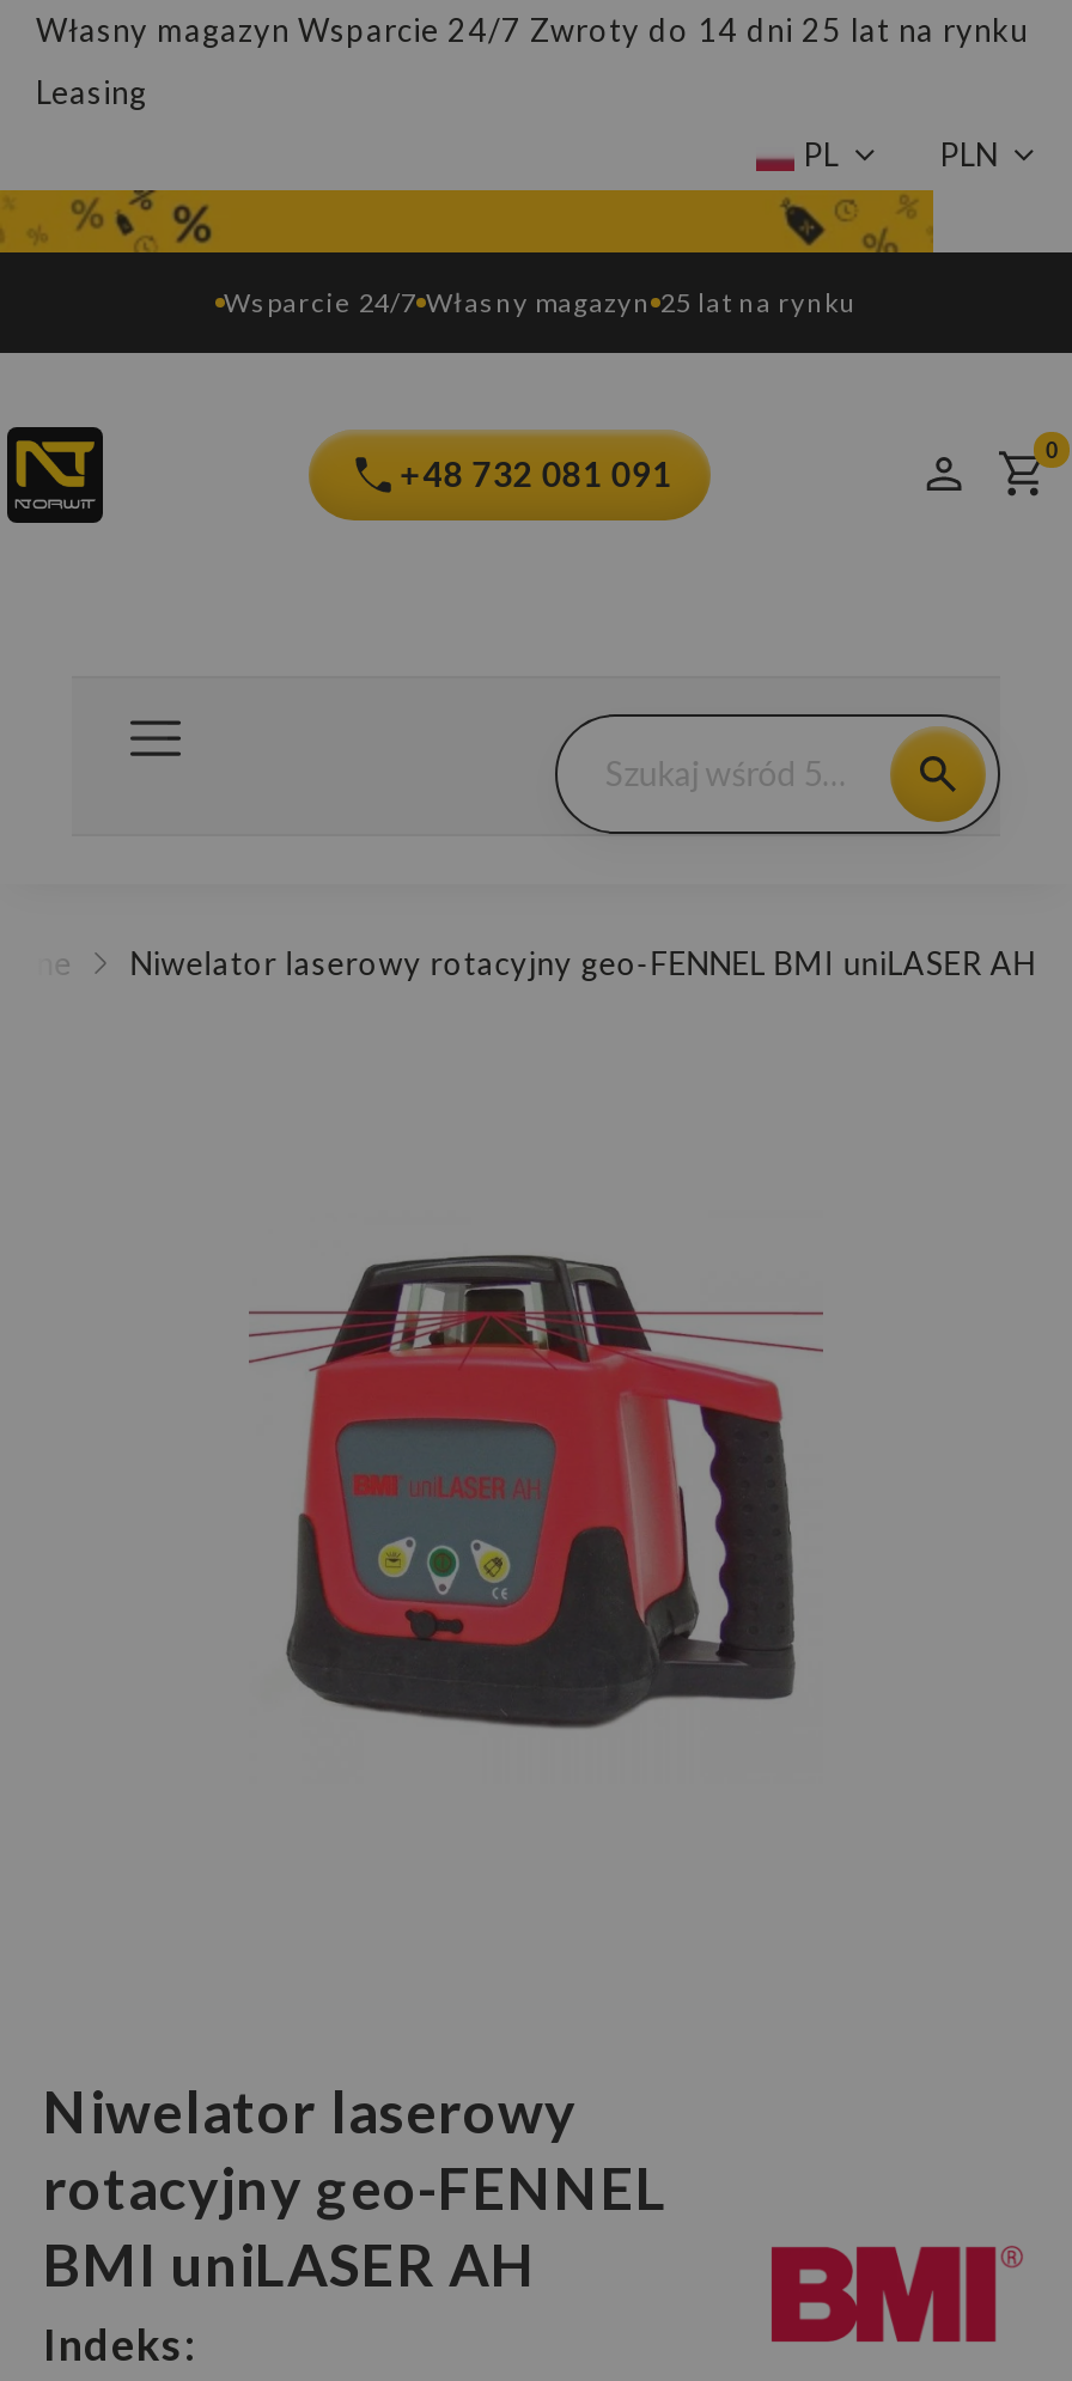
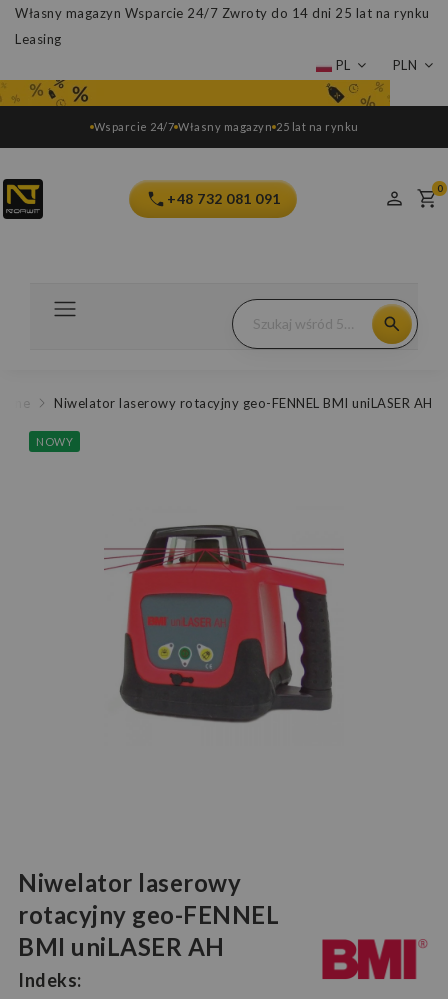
none -> [36,435,73,448] NOWY

